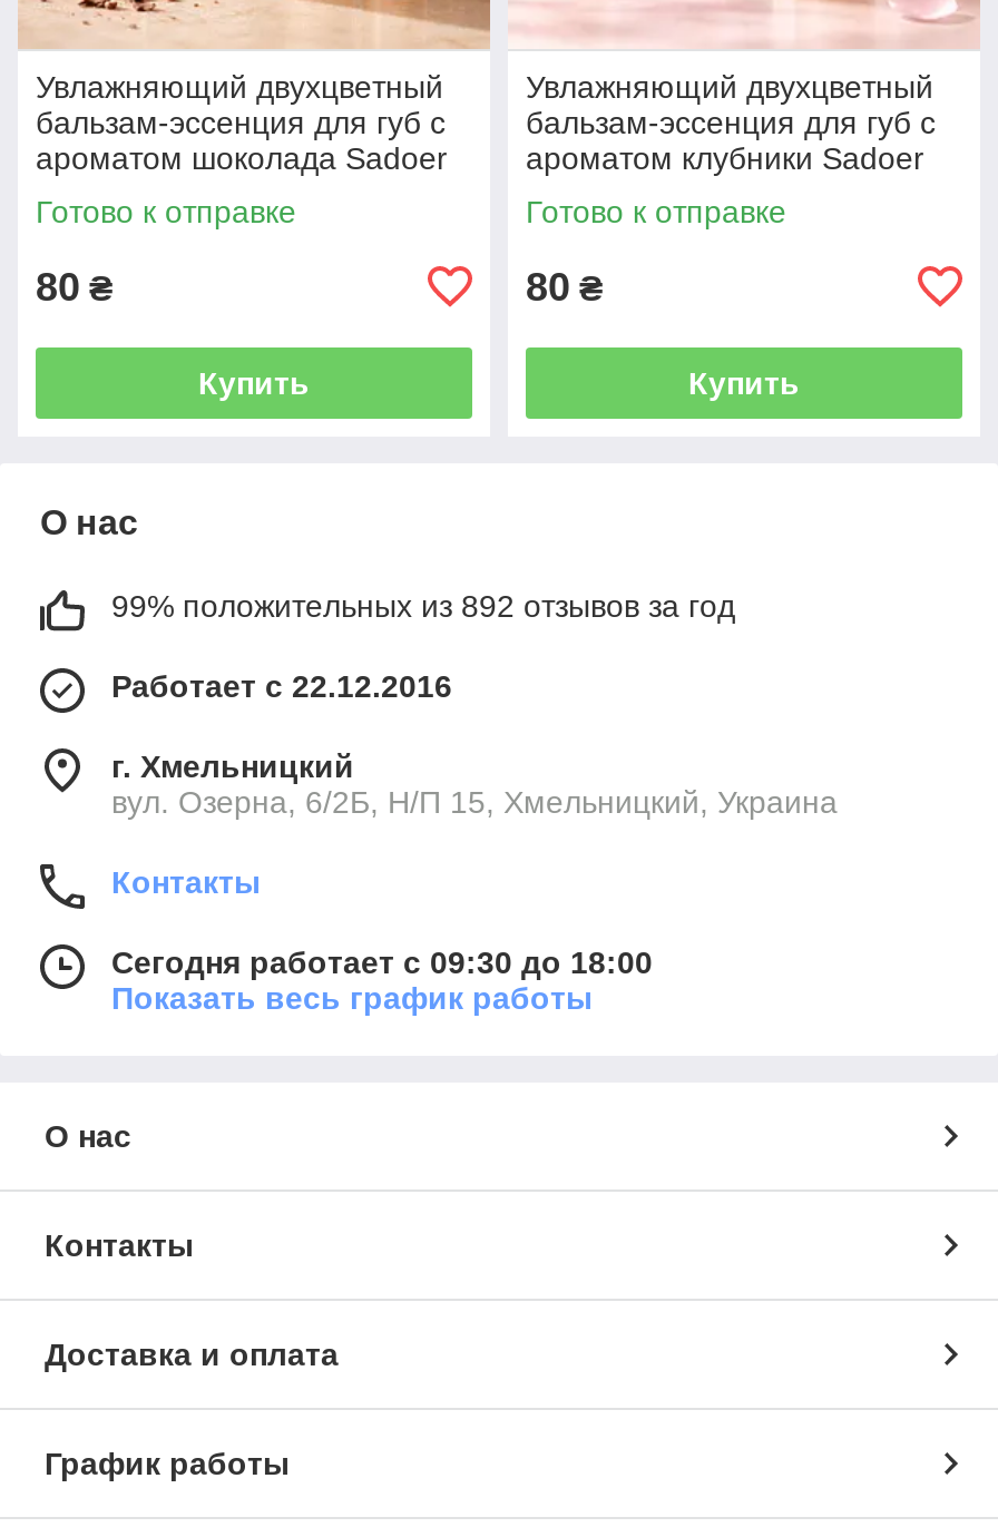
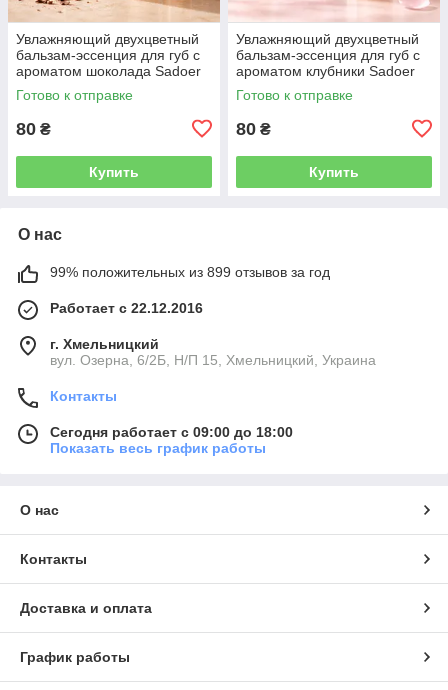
[111,588,735,623] 99% положительных из 892 отзывов за год -> [50,264,330,280] 99% положительных из 899 отзывов за год
[111,944,653,980] Сегодня работает с 09:30 до 18:00 -> [50,424,293,440] Сегодня работает с 09:00 до 18:00

